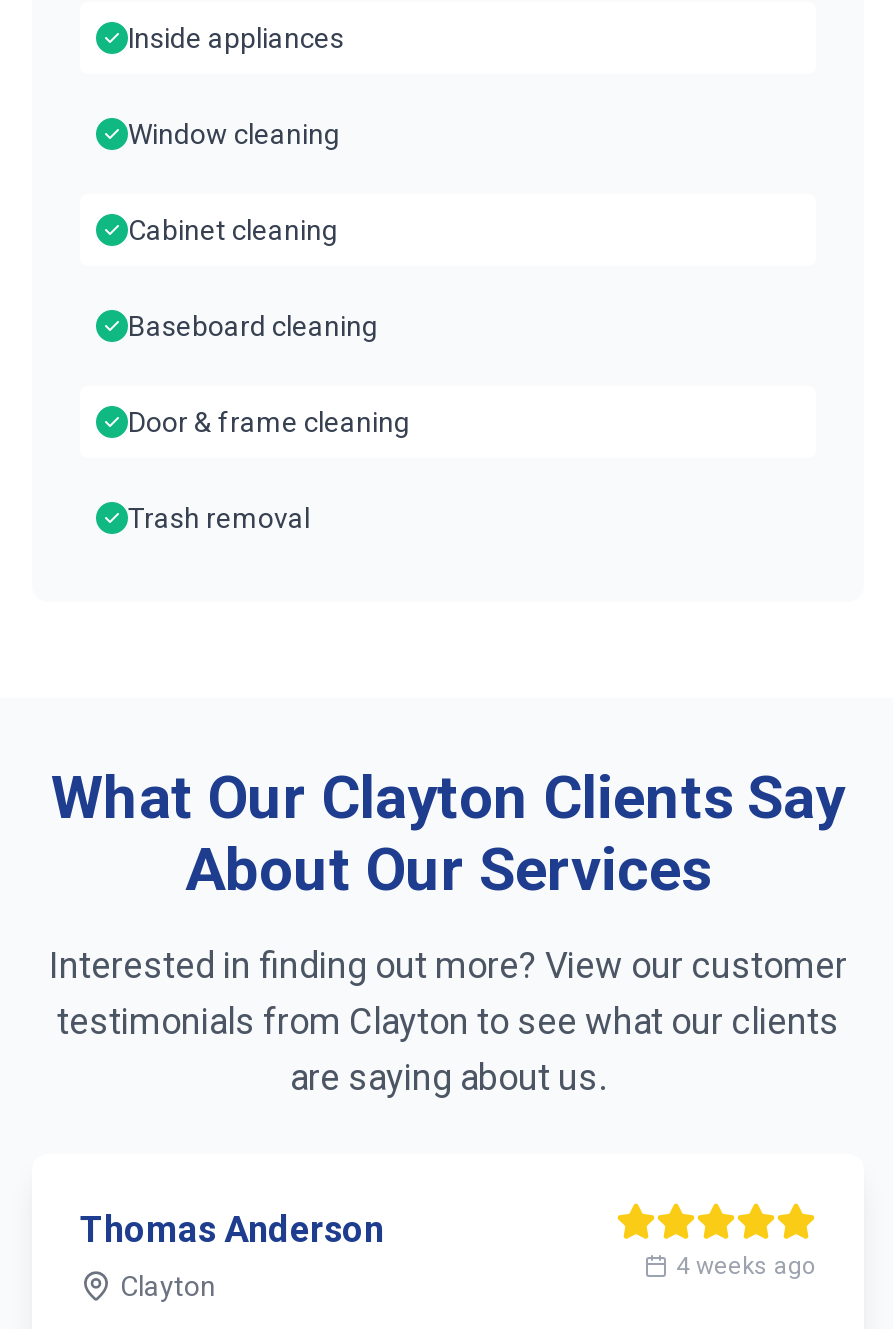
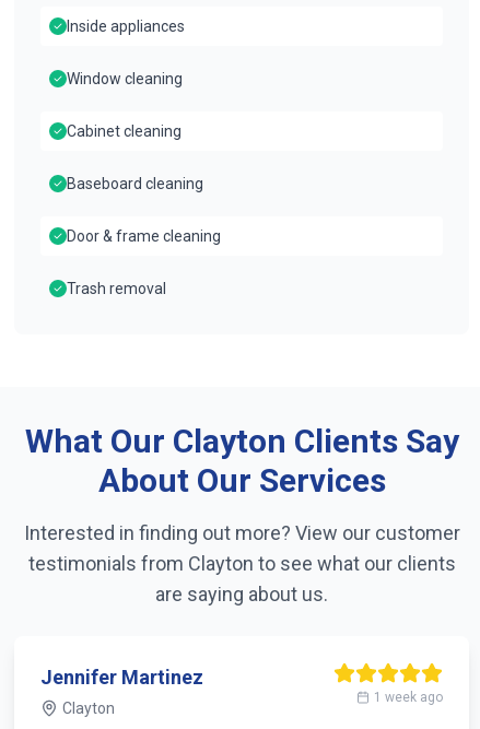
[80,1208,384,1250] Thomas Anderson -> [40,666,203,689] Jennifer Martinez
[676,1252,816,1280] 4 weeks ago -> [374,690,443,705] 1 week ago

